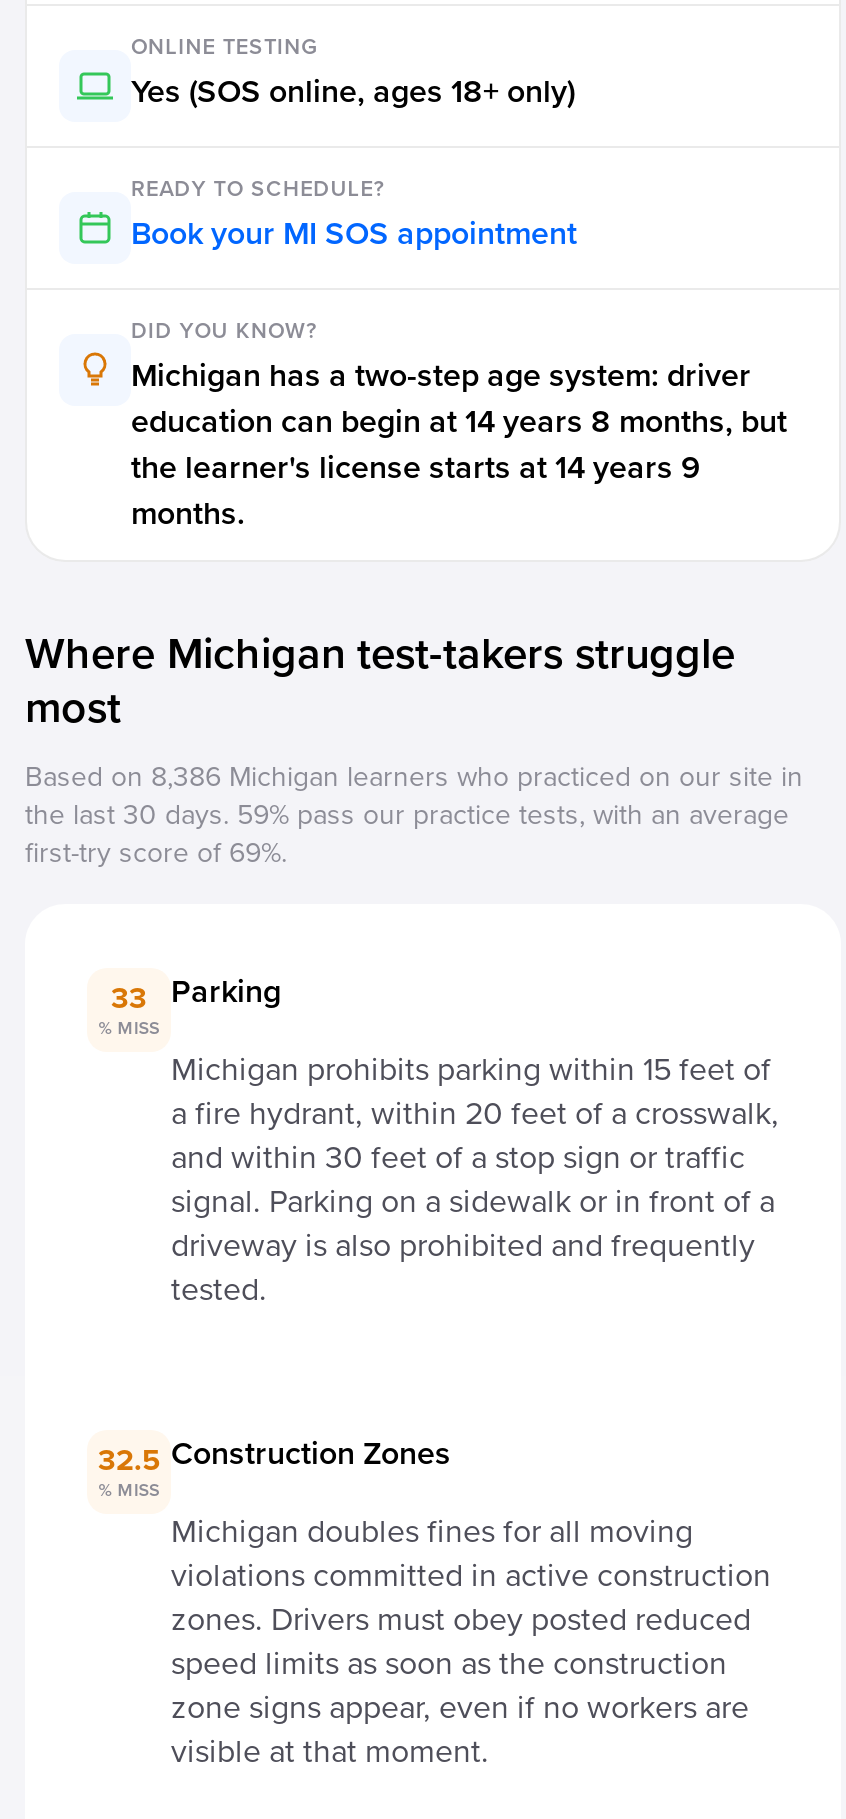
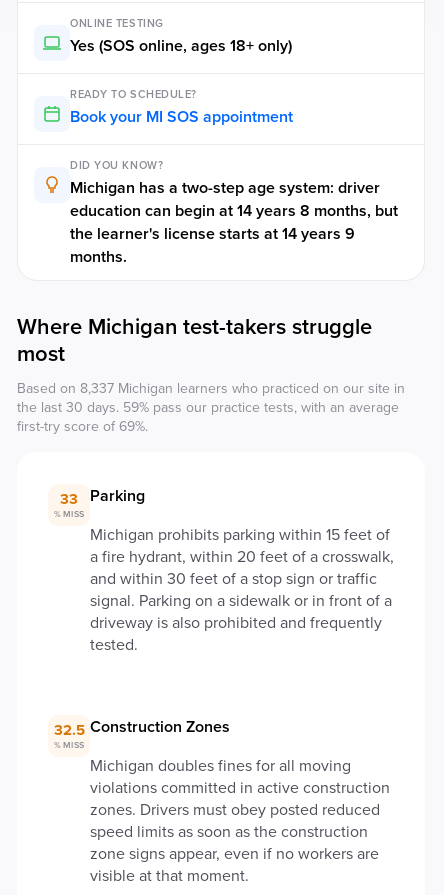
[25,756,803,796] Based on 8,386 Michigan learners who practiced on our site in -> [17,378,405,398] Based on 8,337 Michigan learners who practiced on our site in

